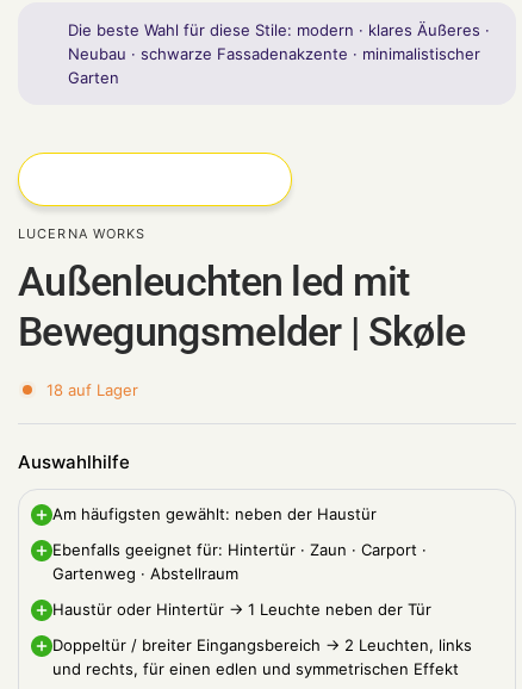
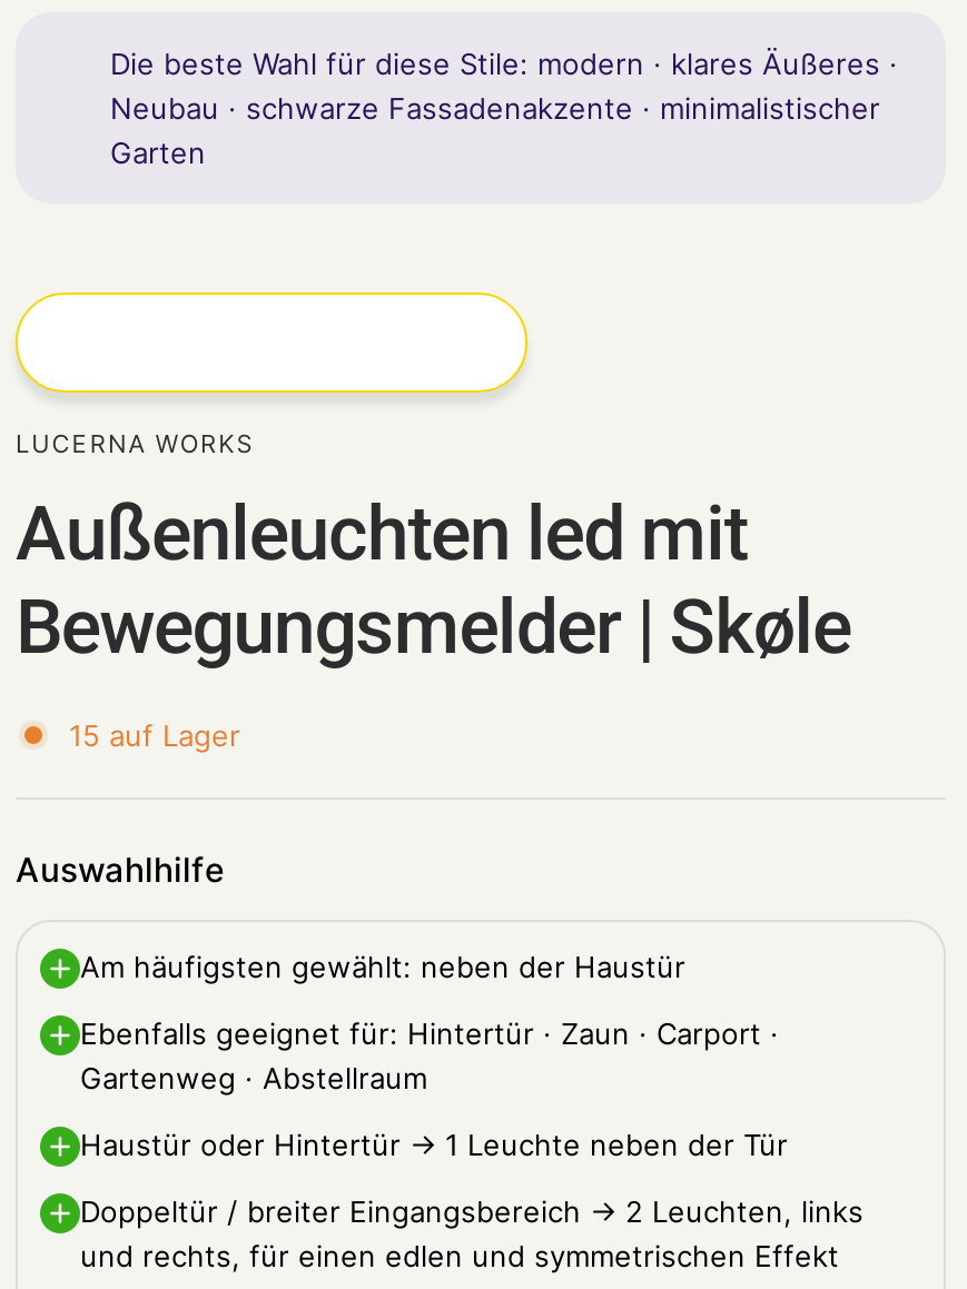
[46,380,138,399] 18 auf Lager -> [69,717,240,752] 15 auf Lager

